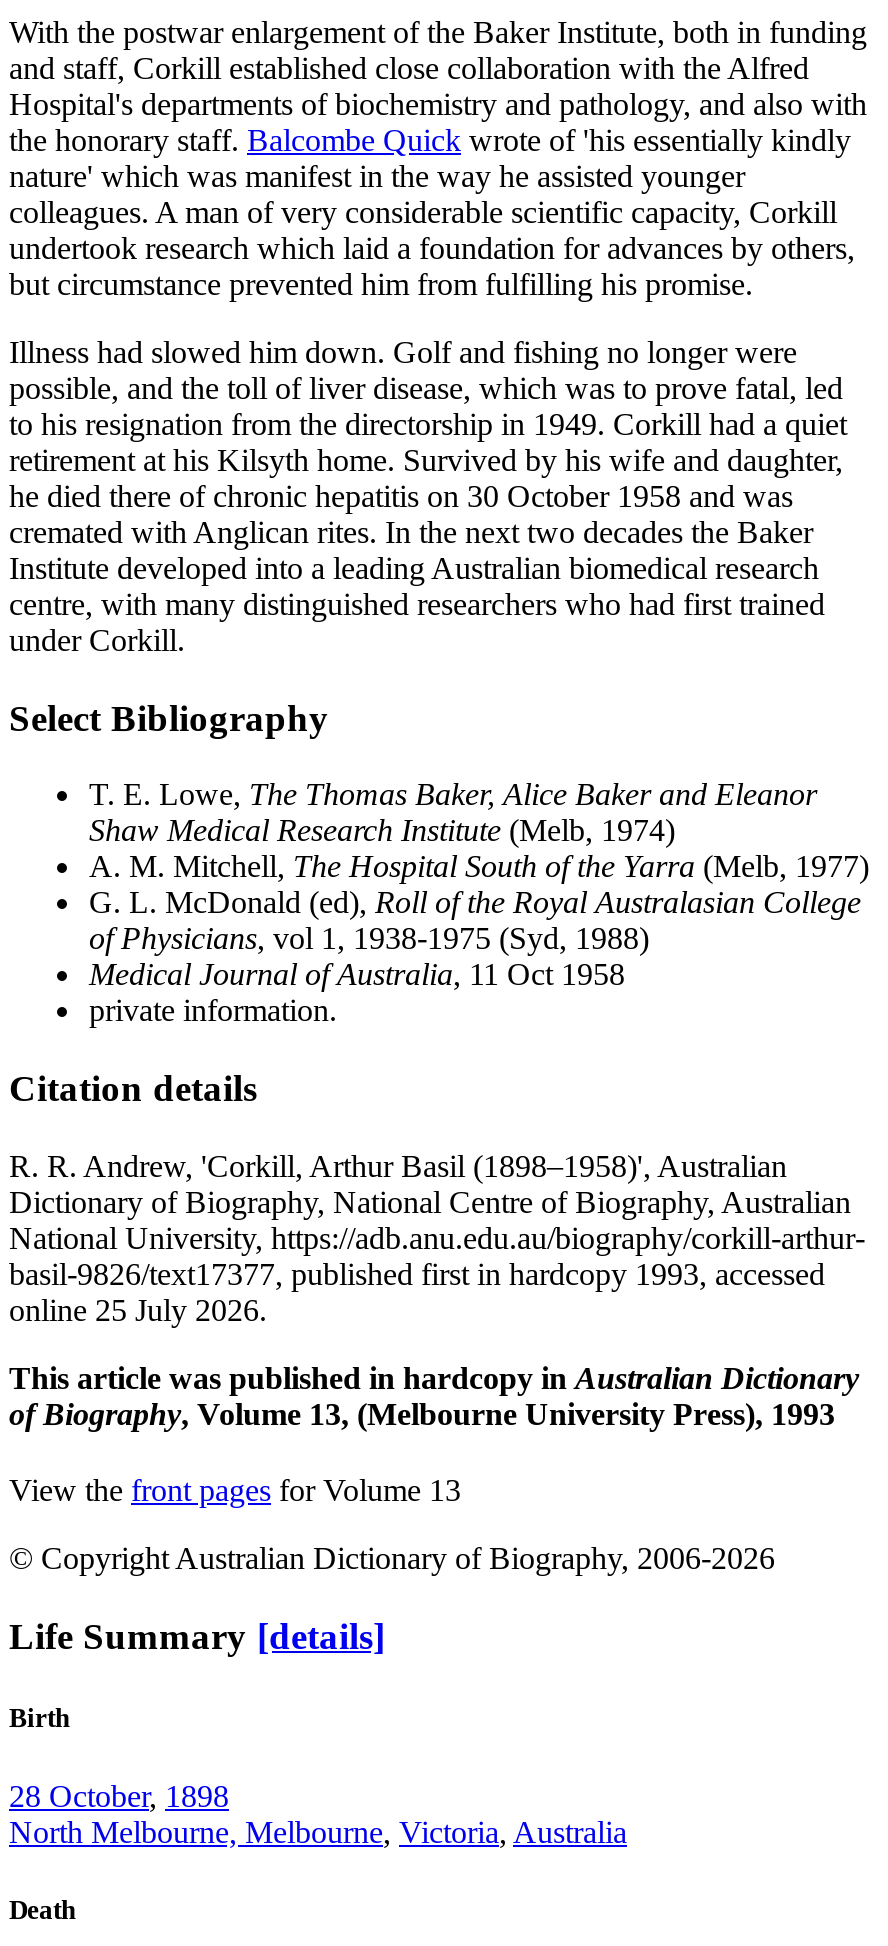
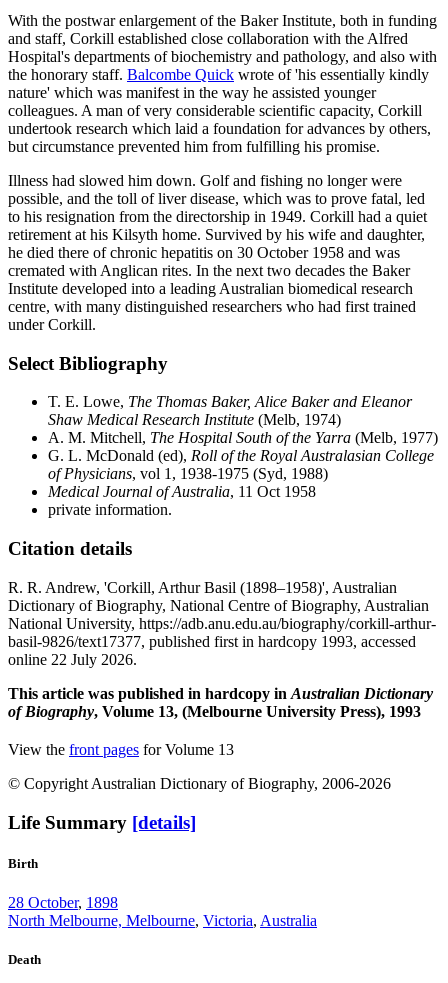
[9,1293,267,1327] online 25 July 2026. -> [8,651,137,668] online 22 July 2026.

